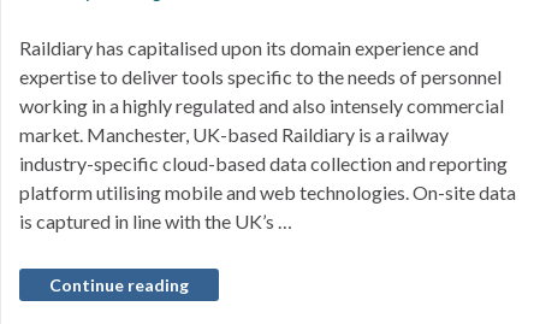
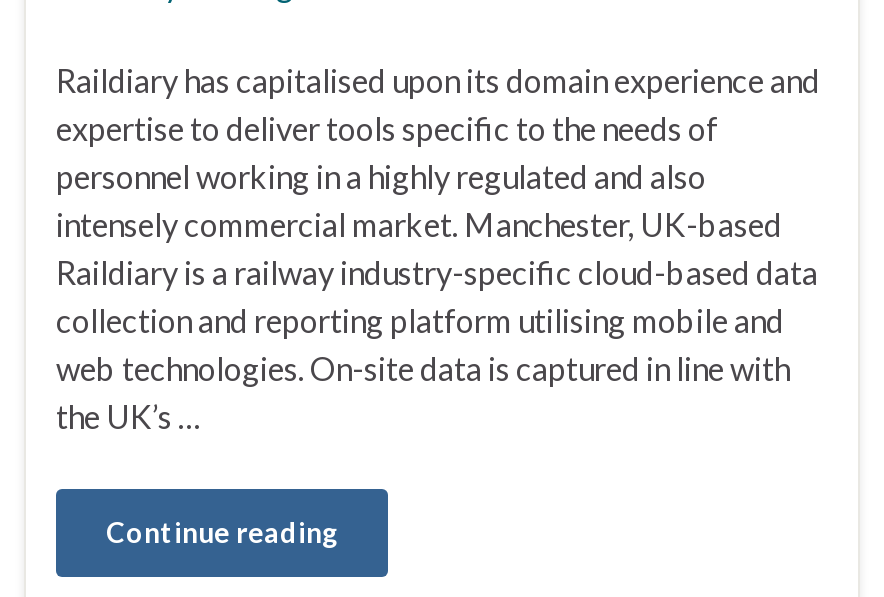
[18,269,237,313] [image] -> [26,486,390,580] [image]

